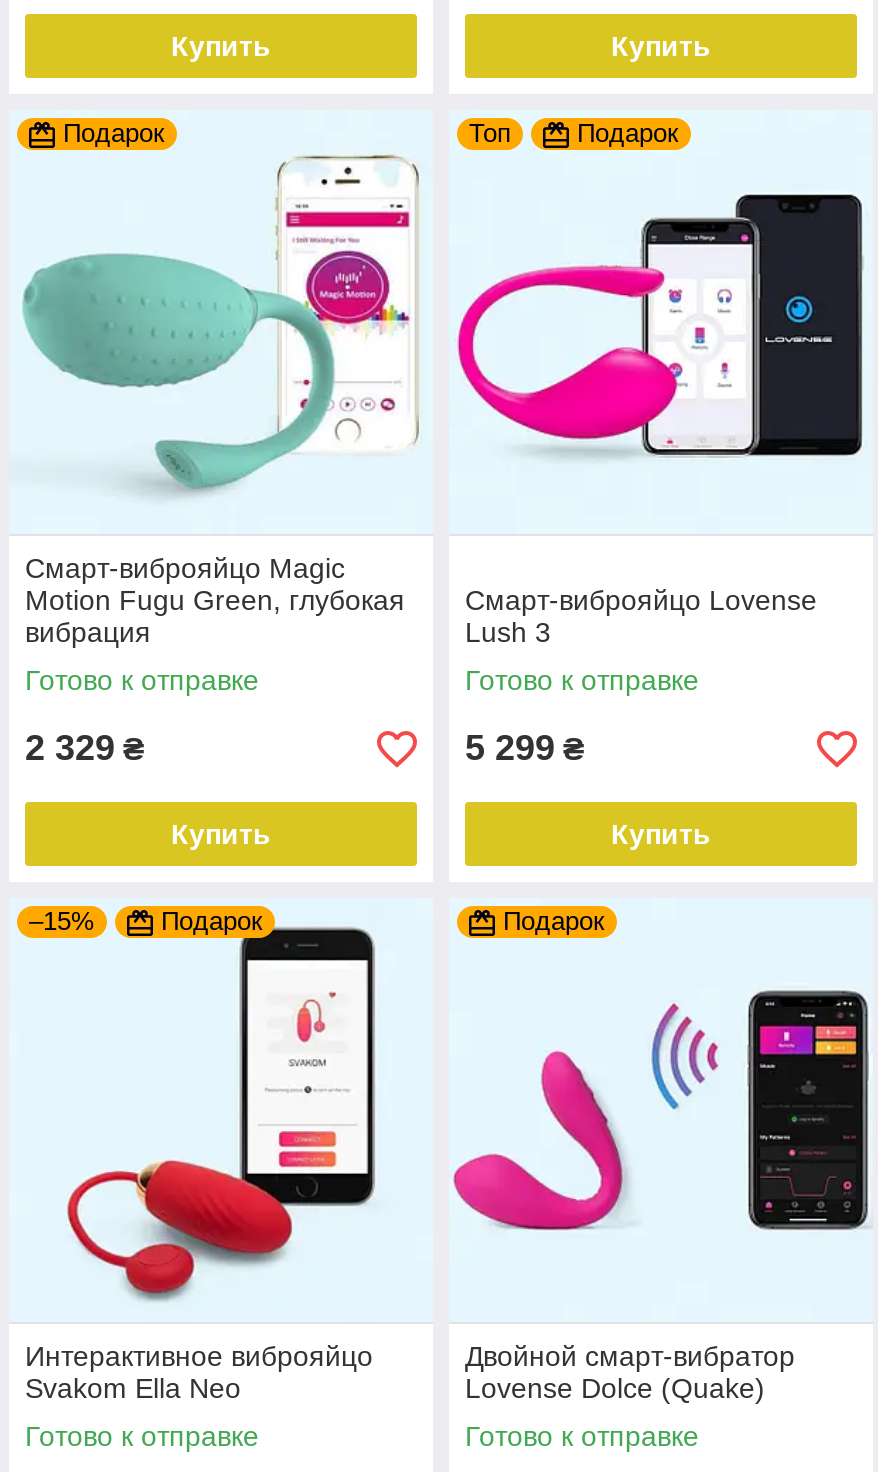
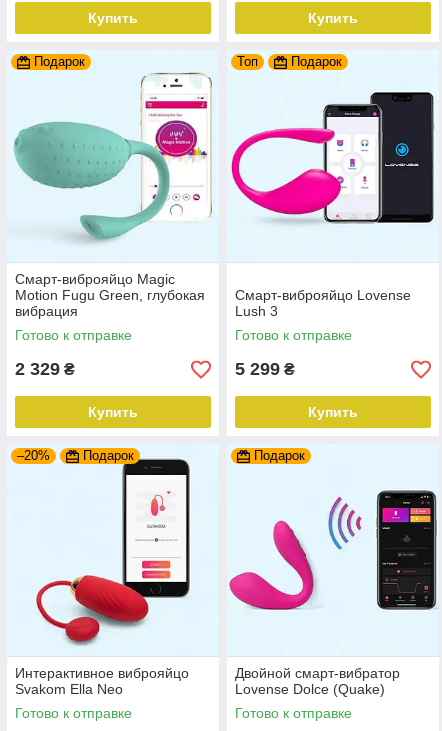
[29,906,95,936] –15% -> [17,448,50,463] –20%

